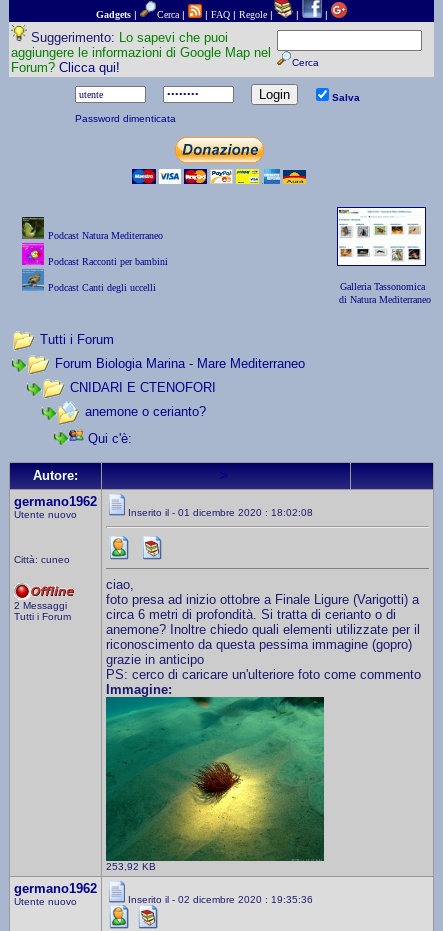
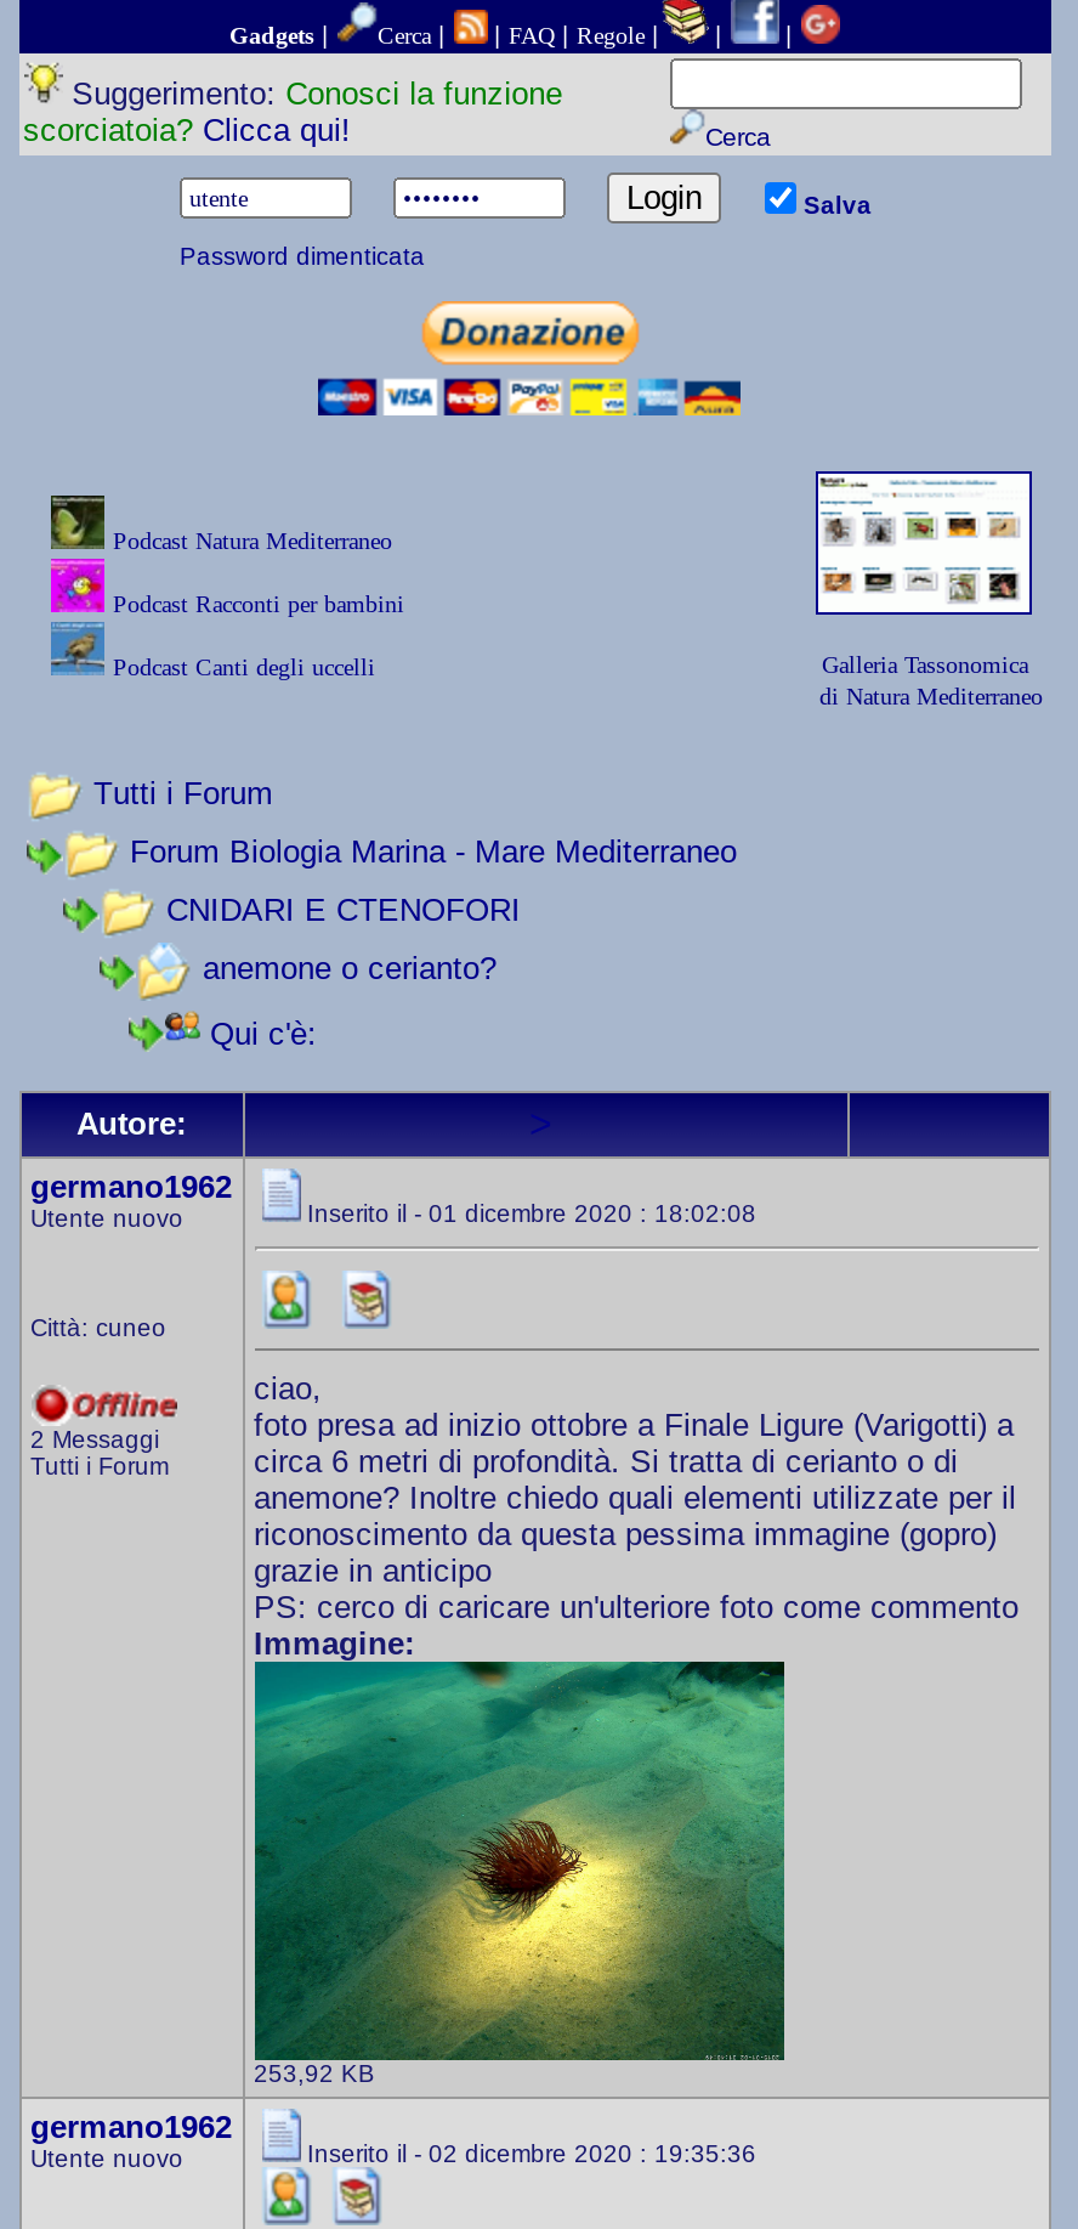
[10,30,270,75] Suggerimento: Lo sapevi che puoi | aggiungere le informazioni di Google Map nel | Forum? Clicca qui! -> [23,75,562,148] Suggerimento: Conosci la funzione | scorciatoia? Clicca qui!

